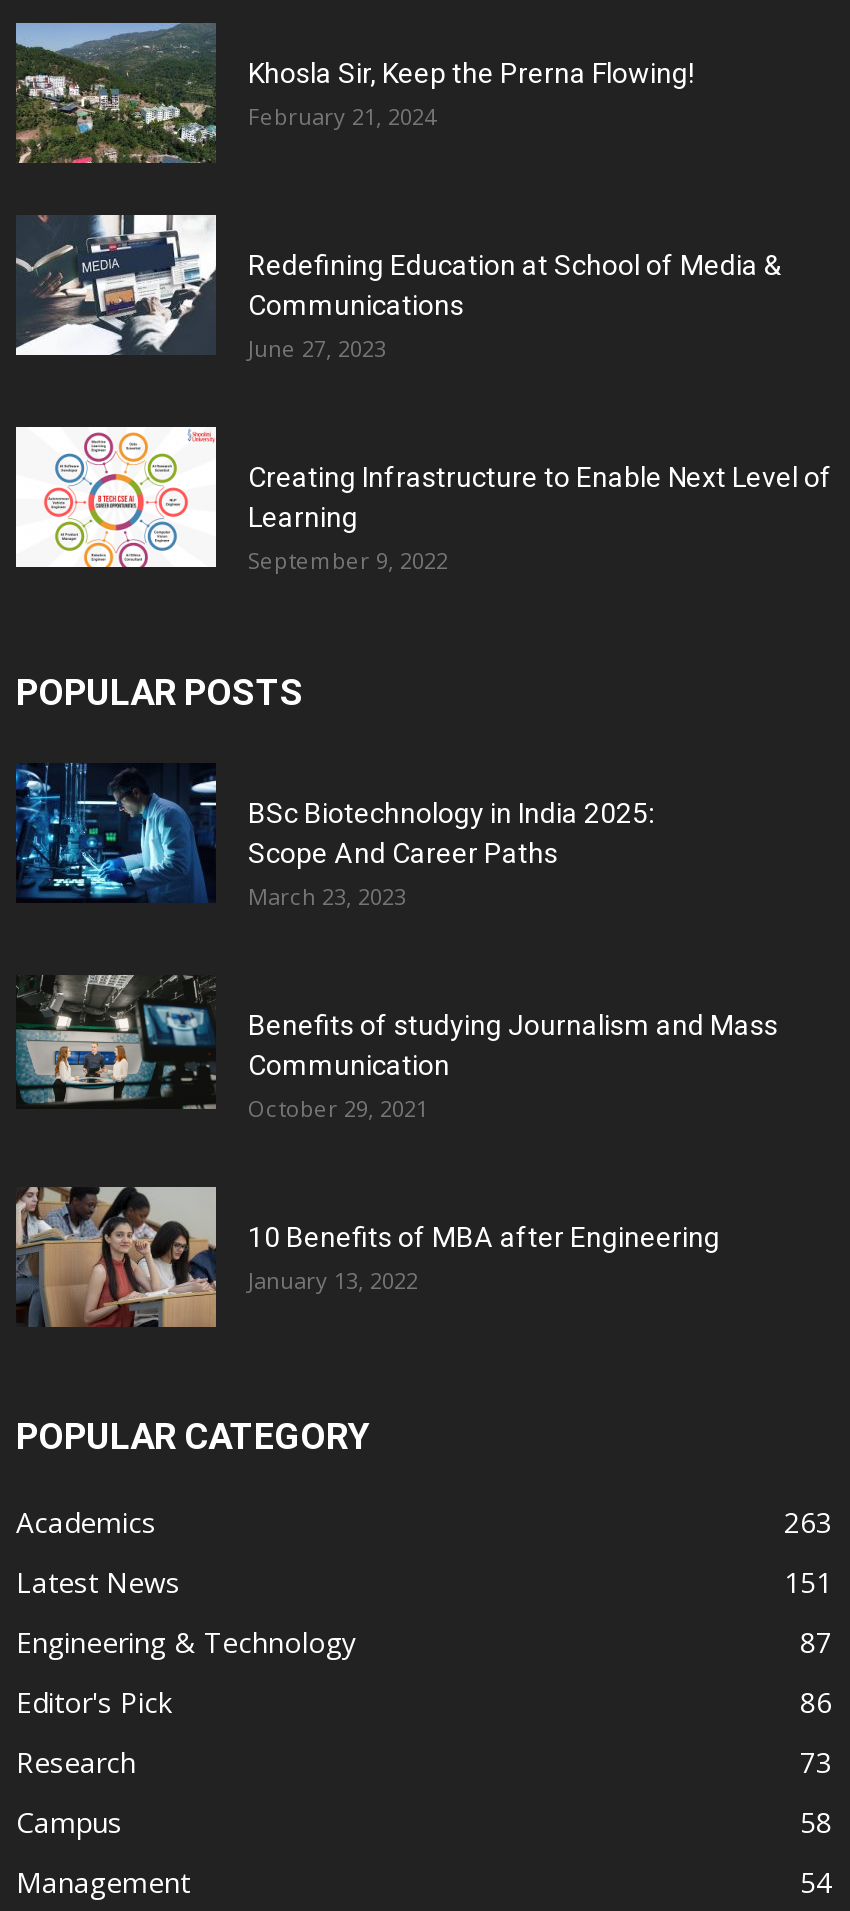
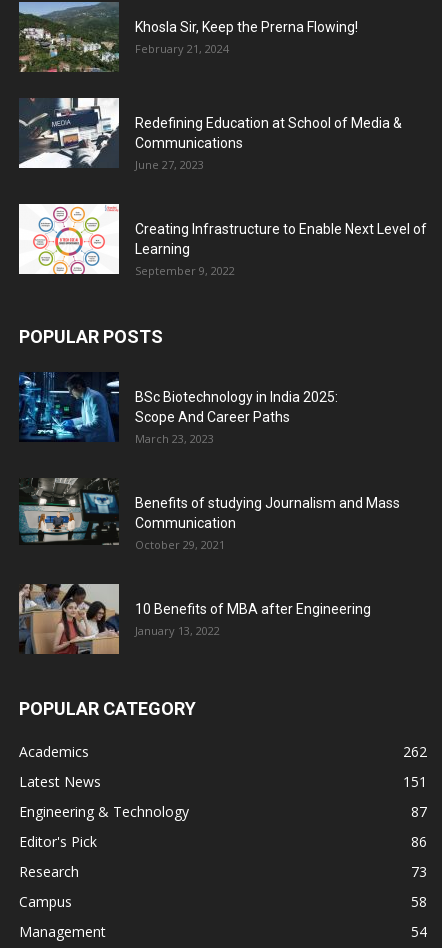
[784,1503,832,1541] 263 -> [403,742,427,761] 262

